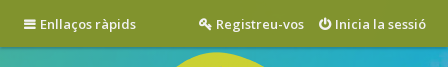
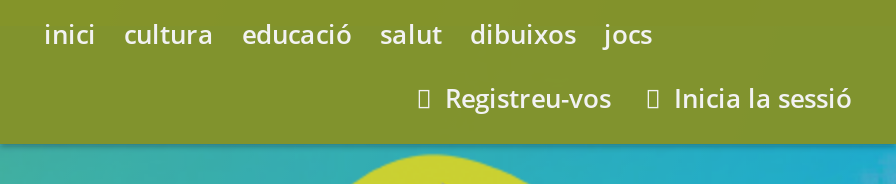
[39,14,135,32] Enllaços ràpids -> [44,15,652,51] inici | cultura | educació | salut | dibuixos | jocs

